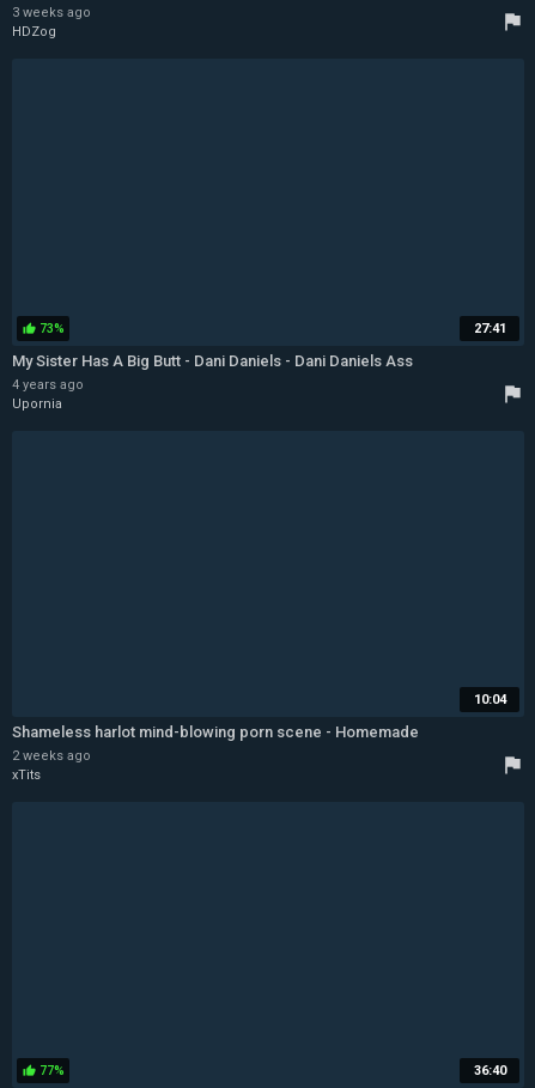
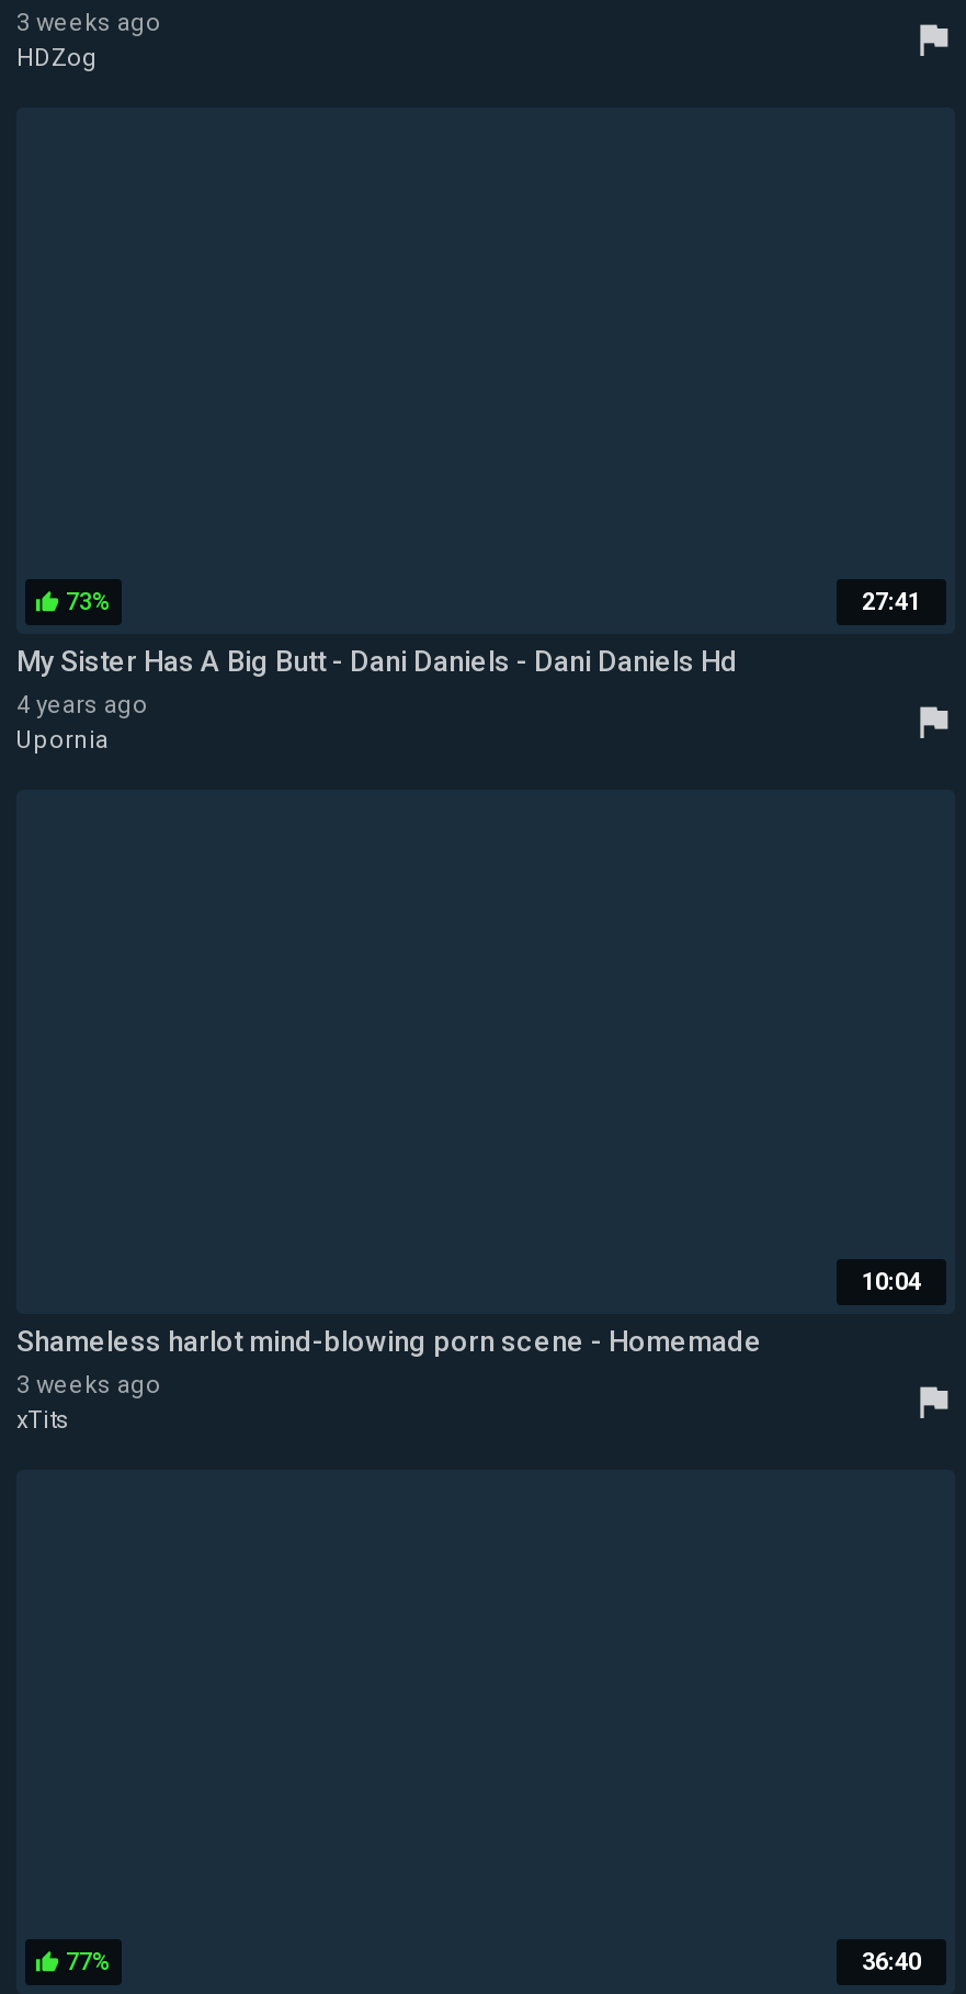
[12,351,413,369] My Sister Has A Big Butt - Dani Daniels - Dani Daniels Ass -> [16,644,738,677] My Sister Has A Big Butt - Dani Daniels - Dani Daniels Hd
[12,748,91,763] 2 weeks ago -> [16,1371,161,1399] 3 weeks ago

